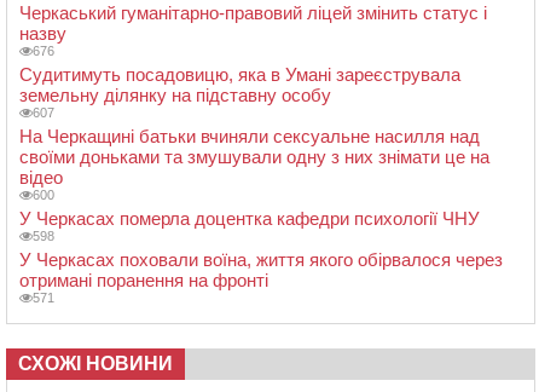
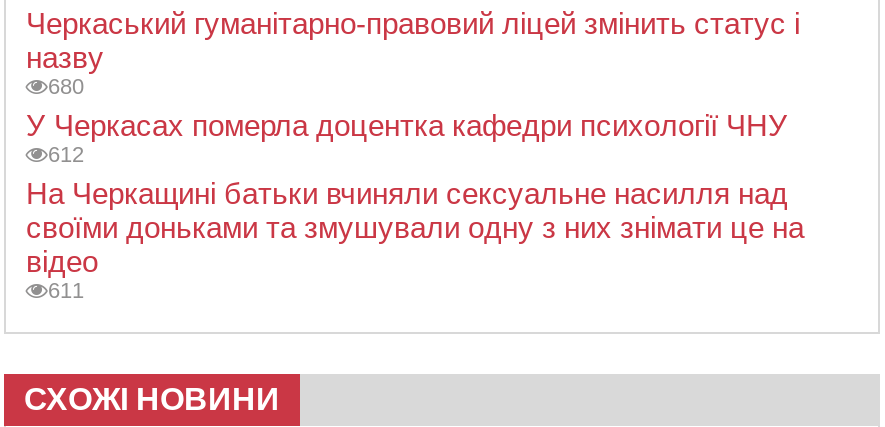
[19,44,460,120] 676 | Судитимуть посадовицю, яка в Умані зареєструвала | земельну ділянку на підставну особу | 607 -> [48,73,84,165] 680 | 612
[19,188,503,305] 600 | 598 | У Черкасах поховали воїна, життя якого обірвалося через | отримані поранення на фронті | 571 -> [48,277,84,301] 611
moved [19,209,480,229] -> [26,107,788,141]: У Черкасах померла доцентка кафедри психології ЧНУ

